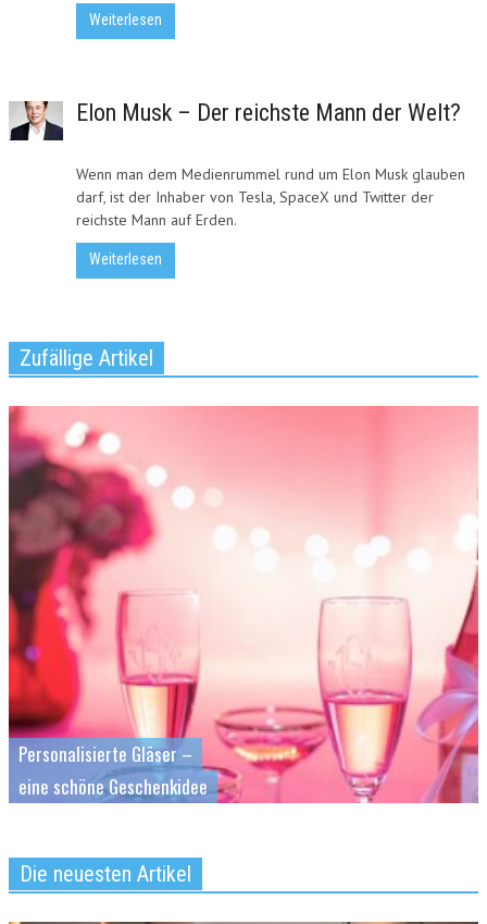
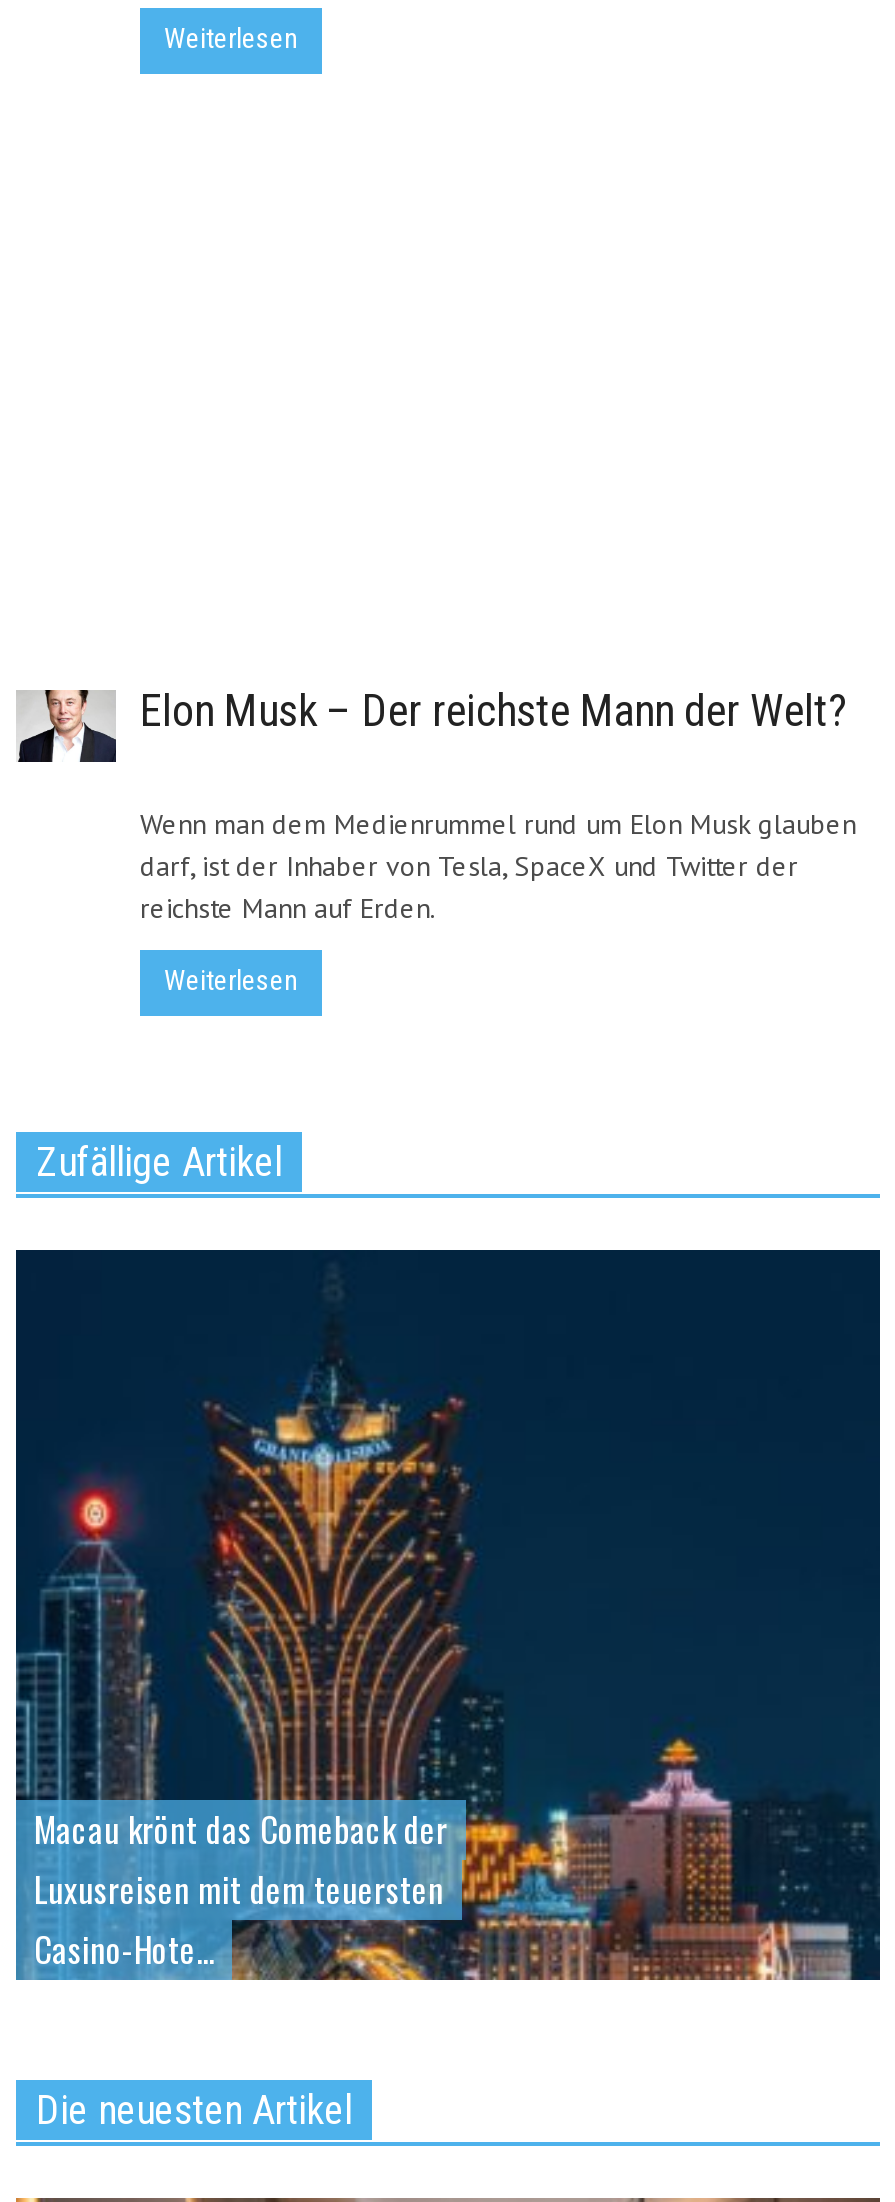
[8,405,479,804] [image] | Personalisierte Gläser – | eine schöne Geschenkidee -> [14,1248,882,1982] [image] | Macau krönt das Comeback der | Luxusreisen mit dem teuersten | Casino-Hote...

